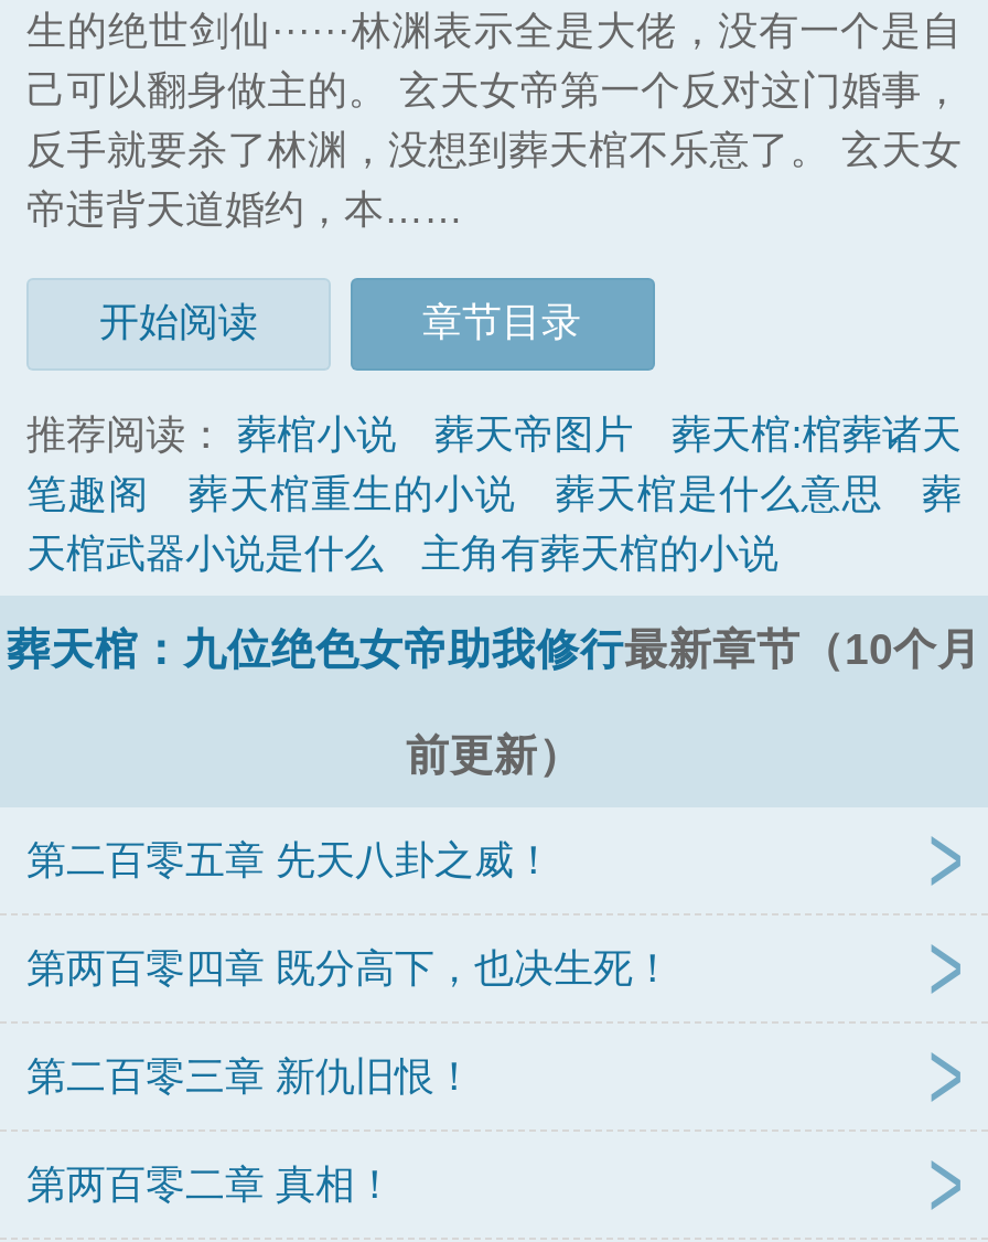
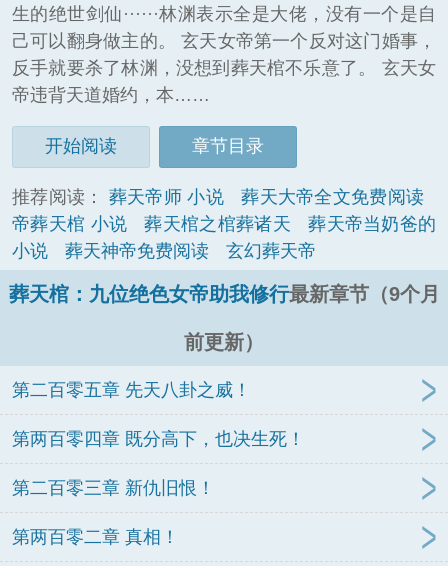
[26,413,962,576] 推荐阅读：葬棺小说 | 葬天帝图片 | 葬天棺:棺葬诸天 | 笔趣阁 | 葬天棺重生的小说 | 葬天棺是什么意思 | 葬 | 天棺武器小说是什么 | 主角有葬天棺的小说 -> [12,187,436,261] 推荐阅读：葬天帝师 小说 | 葬天大帝全文免费阅读 | 帝葬天棺 小说 | 葬天棺之棺葬诸天 | 葬天帝当奶爸的 | 小说 | 葬天神帝免费阅读 | 玄幻葬天帝
[7,625,981,673] 葬天棺：九位绝色女帝助我修行最新章节（10个月 -> [8,283,439,305] 葬天棺：九位绝色女帝助我修行最新章节（9个月

